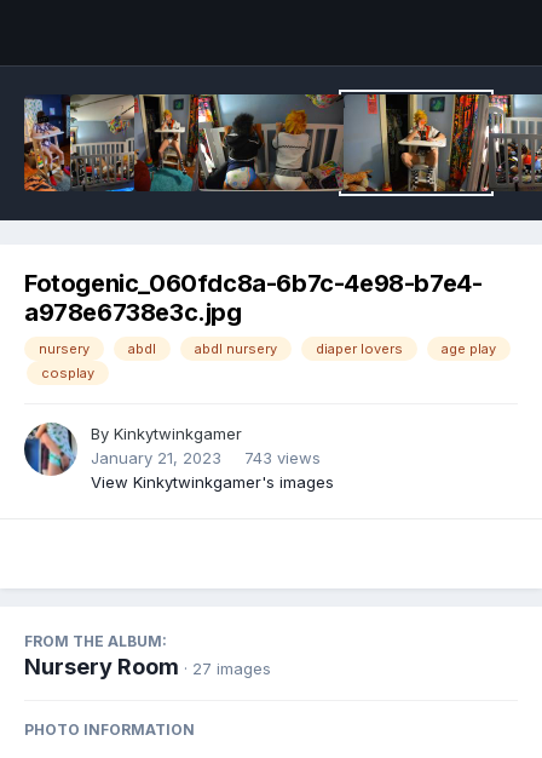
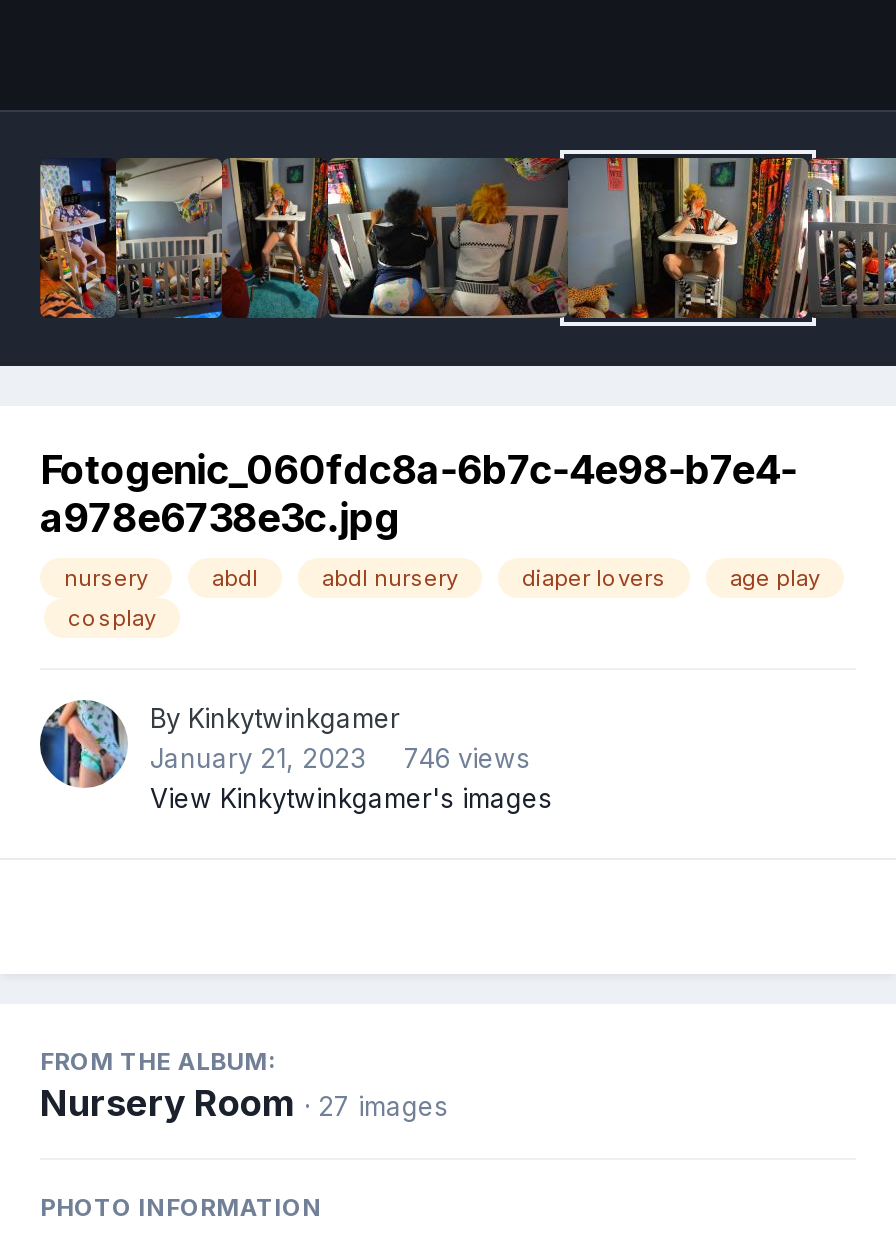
[91,449,321,468] January 21, 2023 743 views -> [150,743,530,775] January 21, 2023 746 views

